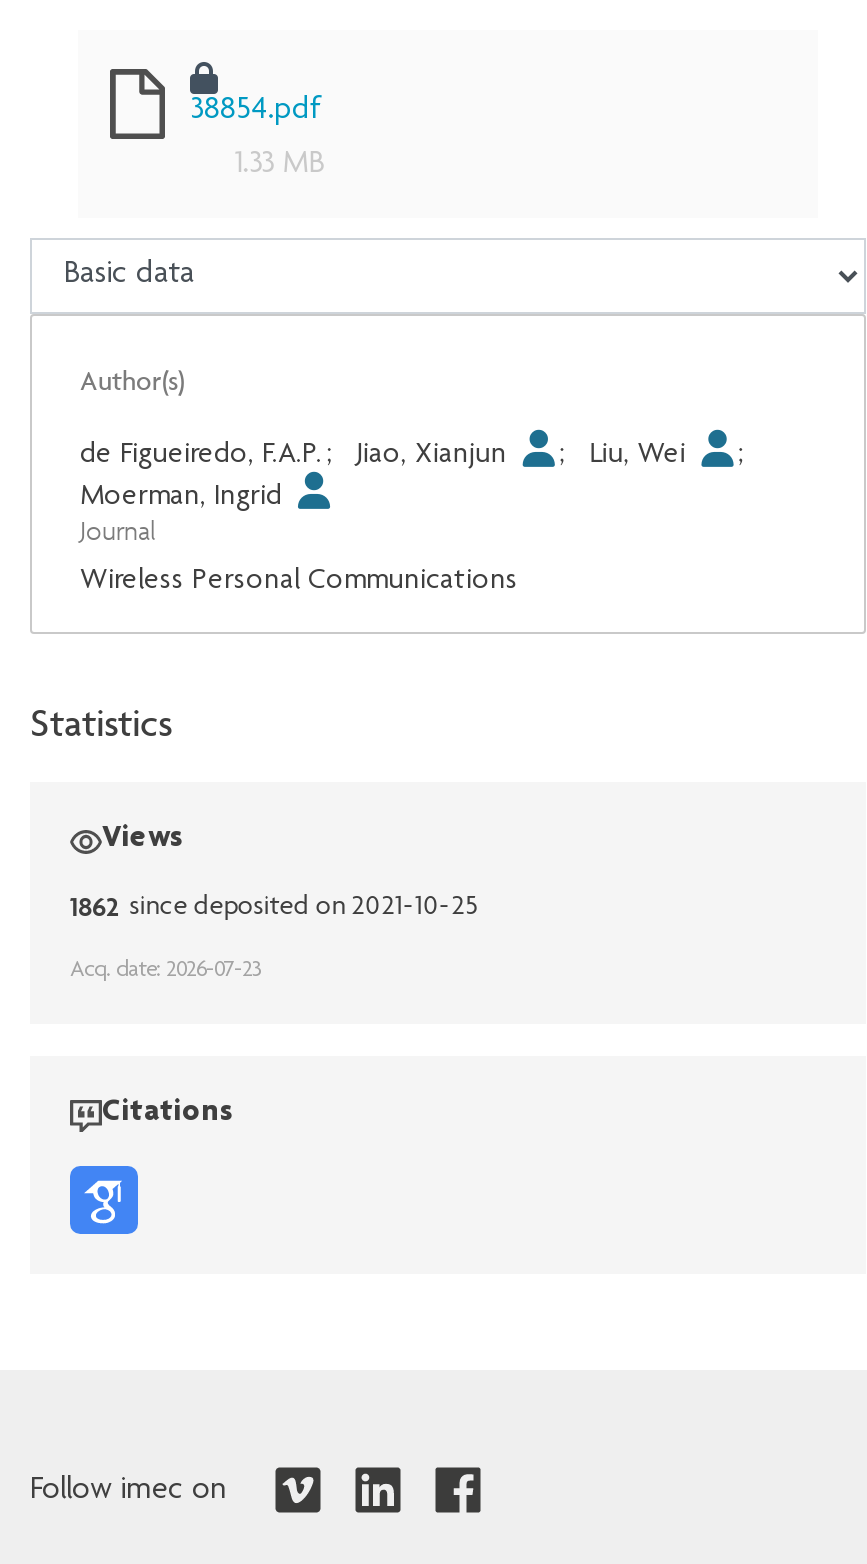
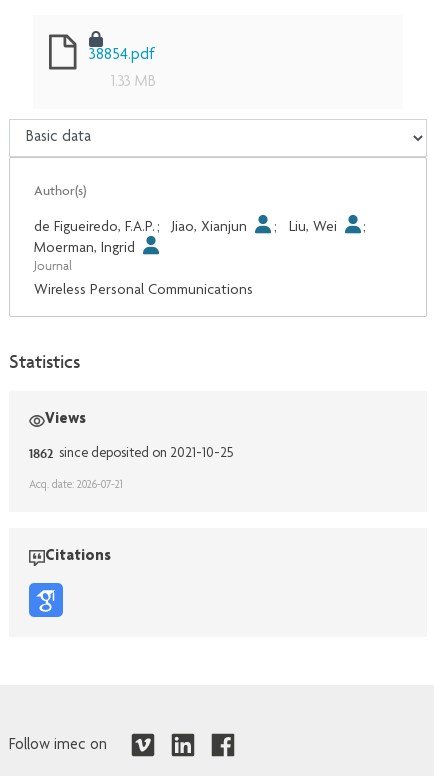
[70,958,262,982] Acq. date: 2026-07-23 -> [29,479,123,491] Acq. date: 2026-07-21

